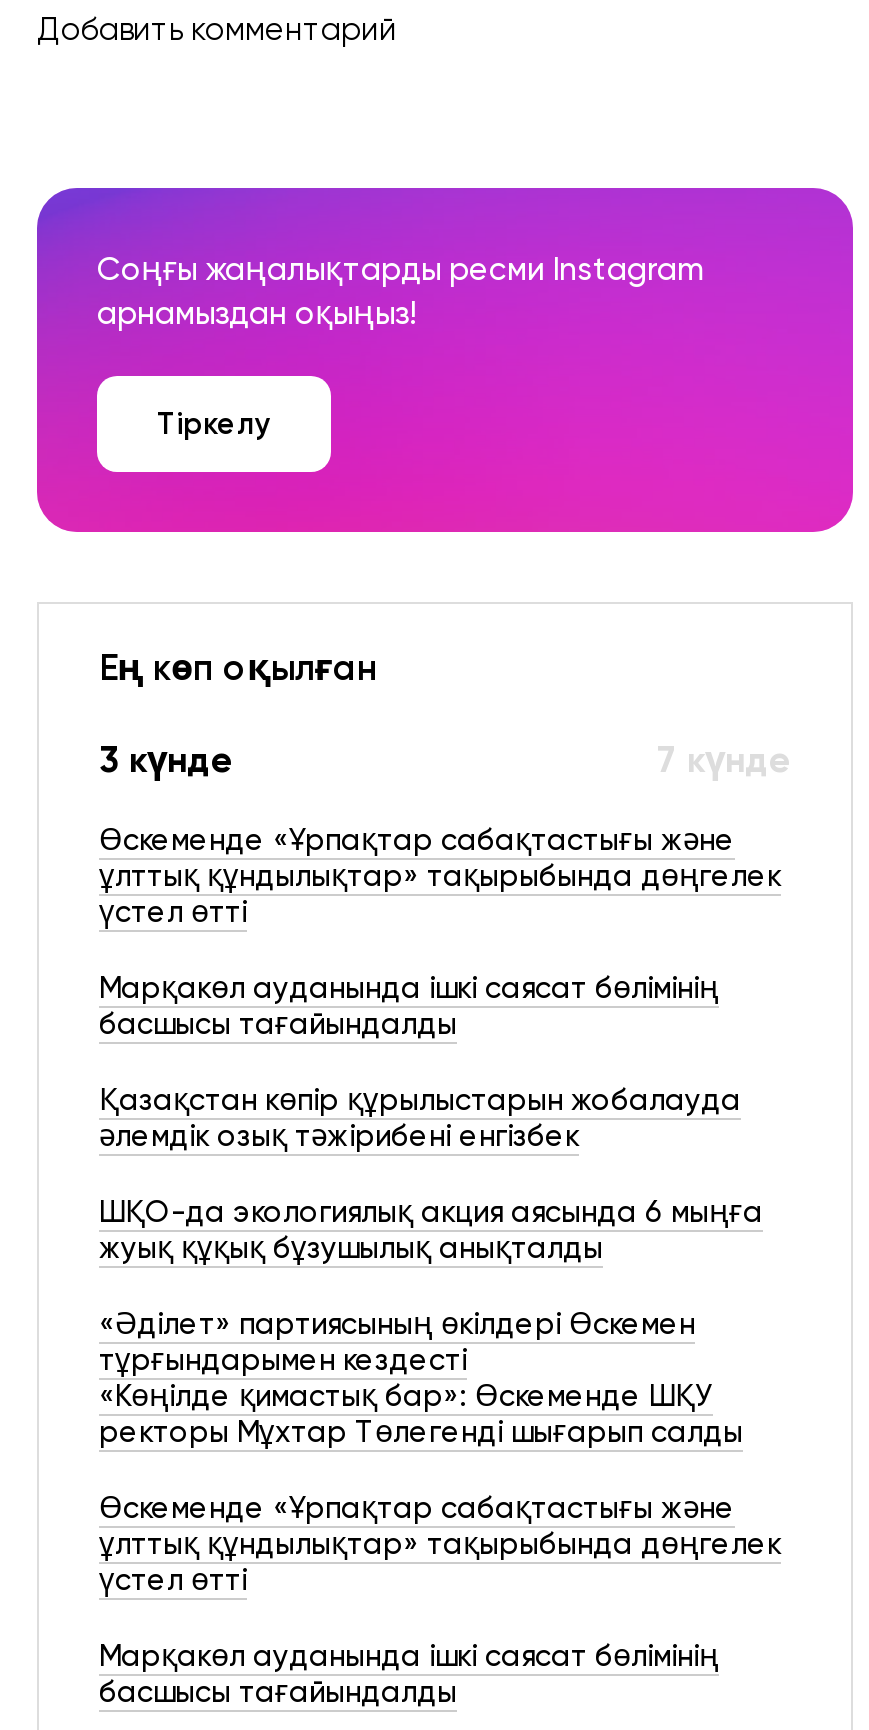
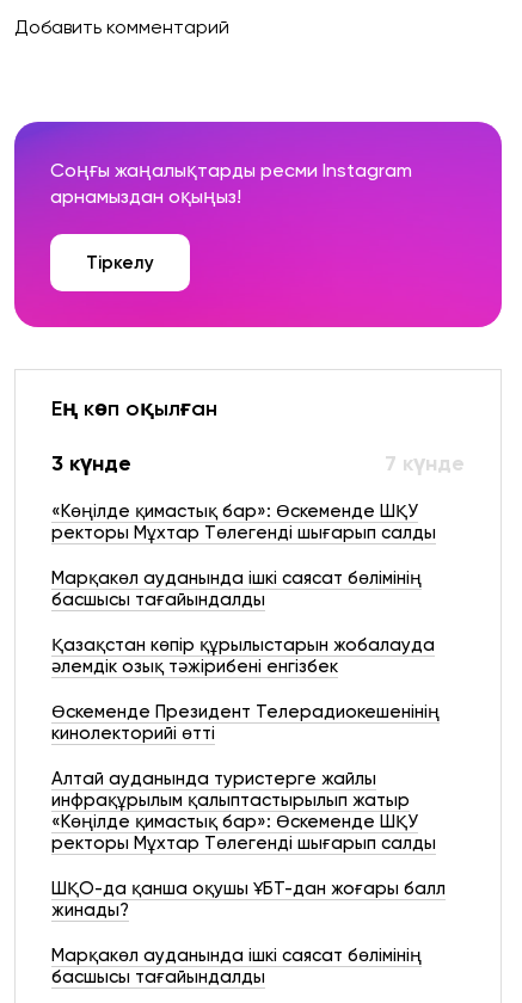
[99,822,781,930] Өскеменде «Ұрпақтар сабақтастығы және | ұлттық құндылықтар» тақырыбында дөңгелек | үстел өтті -> [51,500,436,543] «Көңілде қимастық бар»: Өскеменде ШҚУ | ректоры Мұхтар Төлегенді шығарып салды
[99,1194,763,1266] ШҚО-да экологиялық акция аясында 6 мыңға | жуық құқық бұзушылық анықталды -> [51,701,440,744] Өскеменде Президент Телерадиокешенінің | кинолекторийі өтті
[99,1306,695,1378] «Әділет» партиясының өкілдері Өскемен | тұрғындарымен кездесті -> [51,768,410,811] Алтай ауданында туристерге жайлы | инфрақұрылым қалыптастырылып жатыр
[99,1490,781,1598] Өскеменде «Ұрпақтар сабақтастығы және | ұлттық құндылықтар» тақырыбында дөңгелек | үстел өтті -> [51,878,446,921] ШҚО-да қанша оқушы ҰБТ-дан жоғары балл | жинады?

